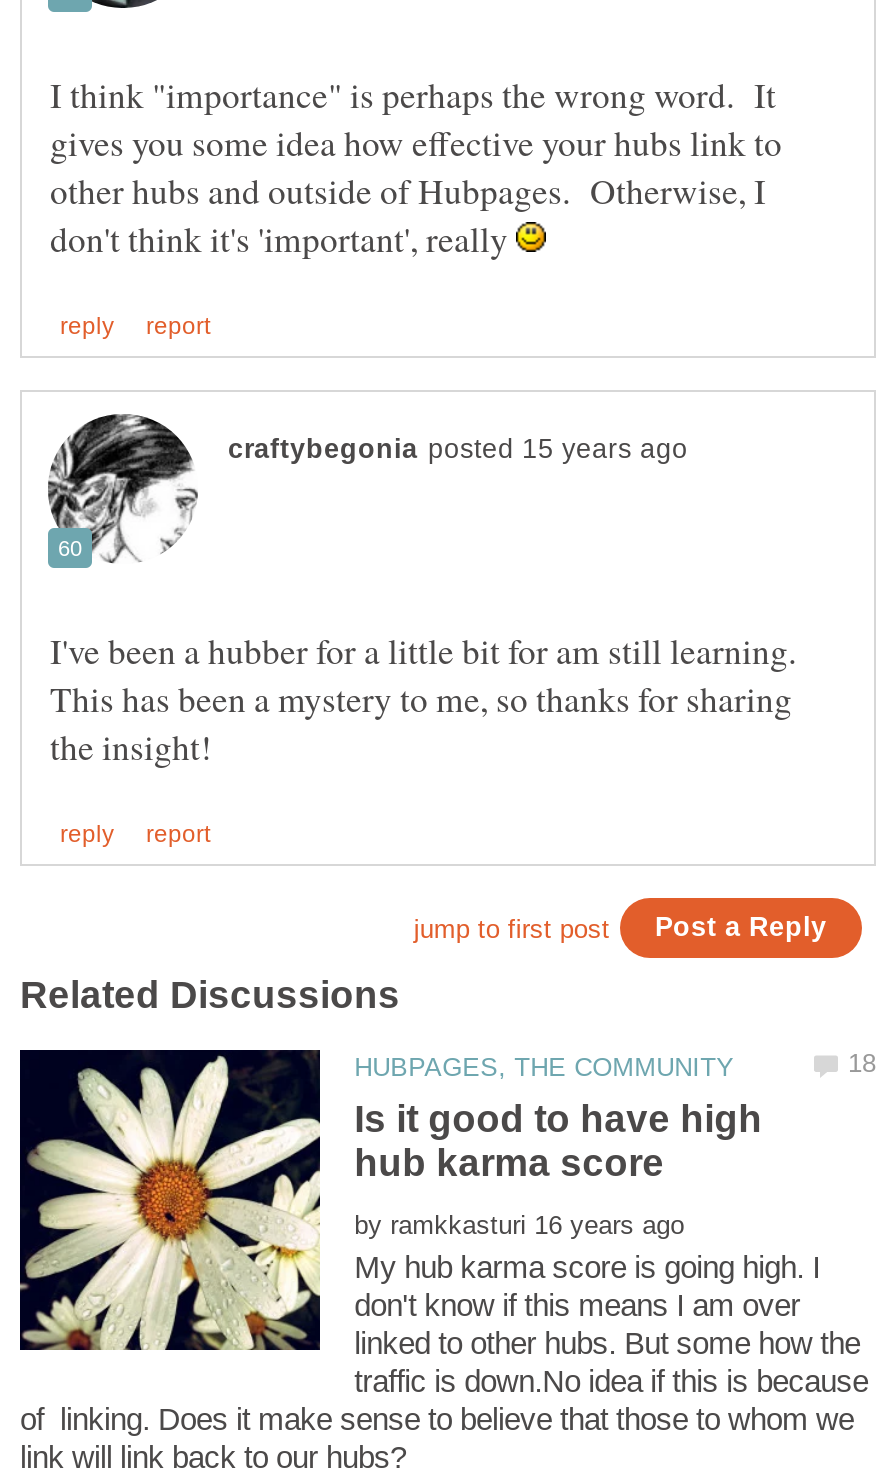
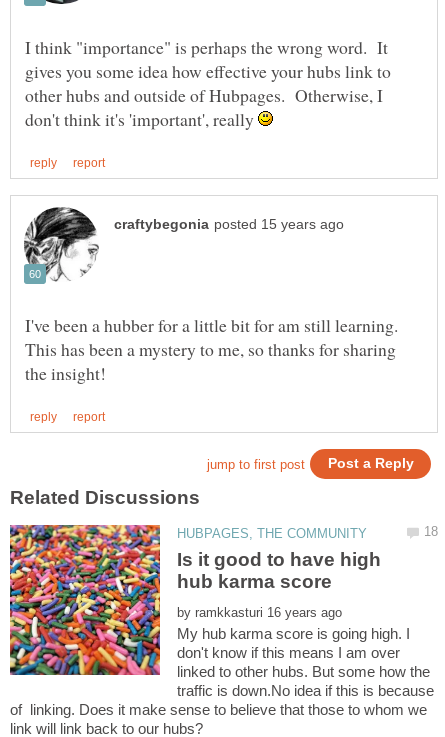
[18,1048,322,1352] [image] -> [9,524,161,676] [image]

